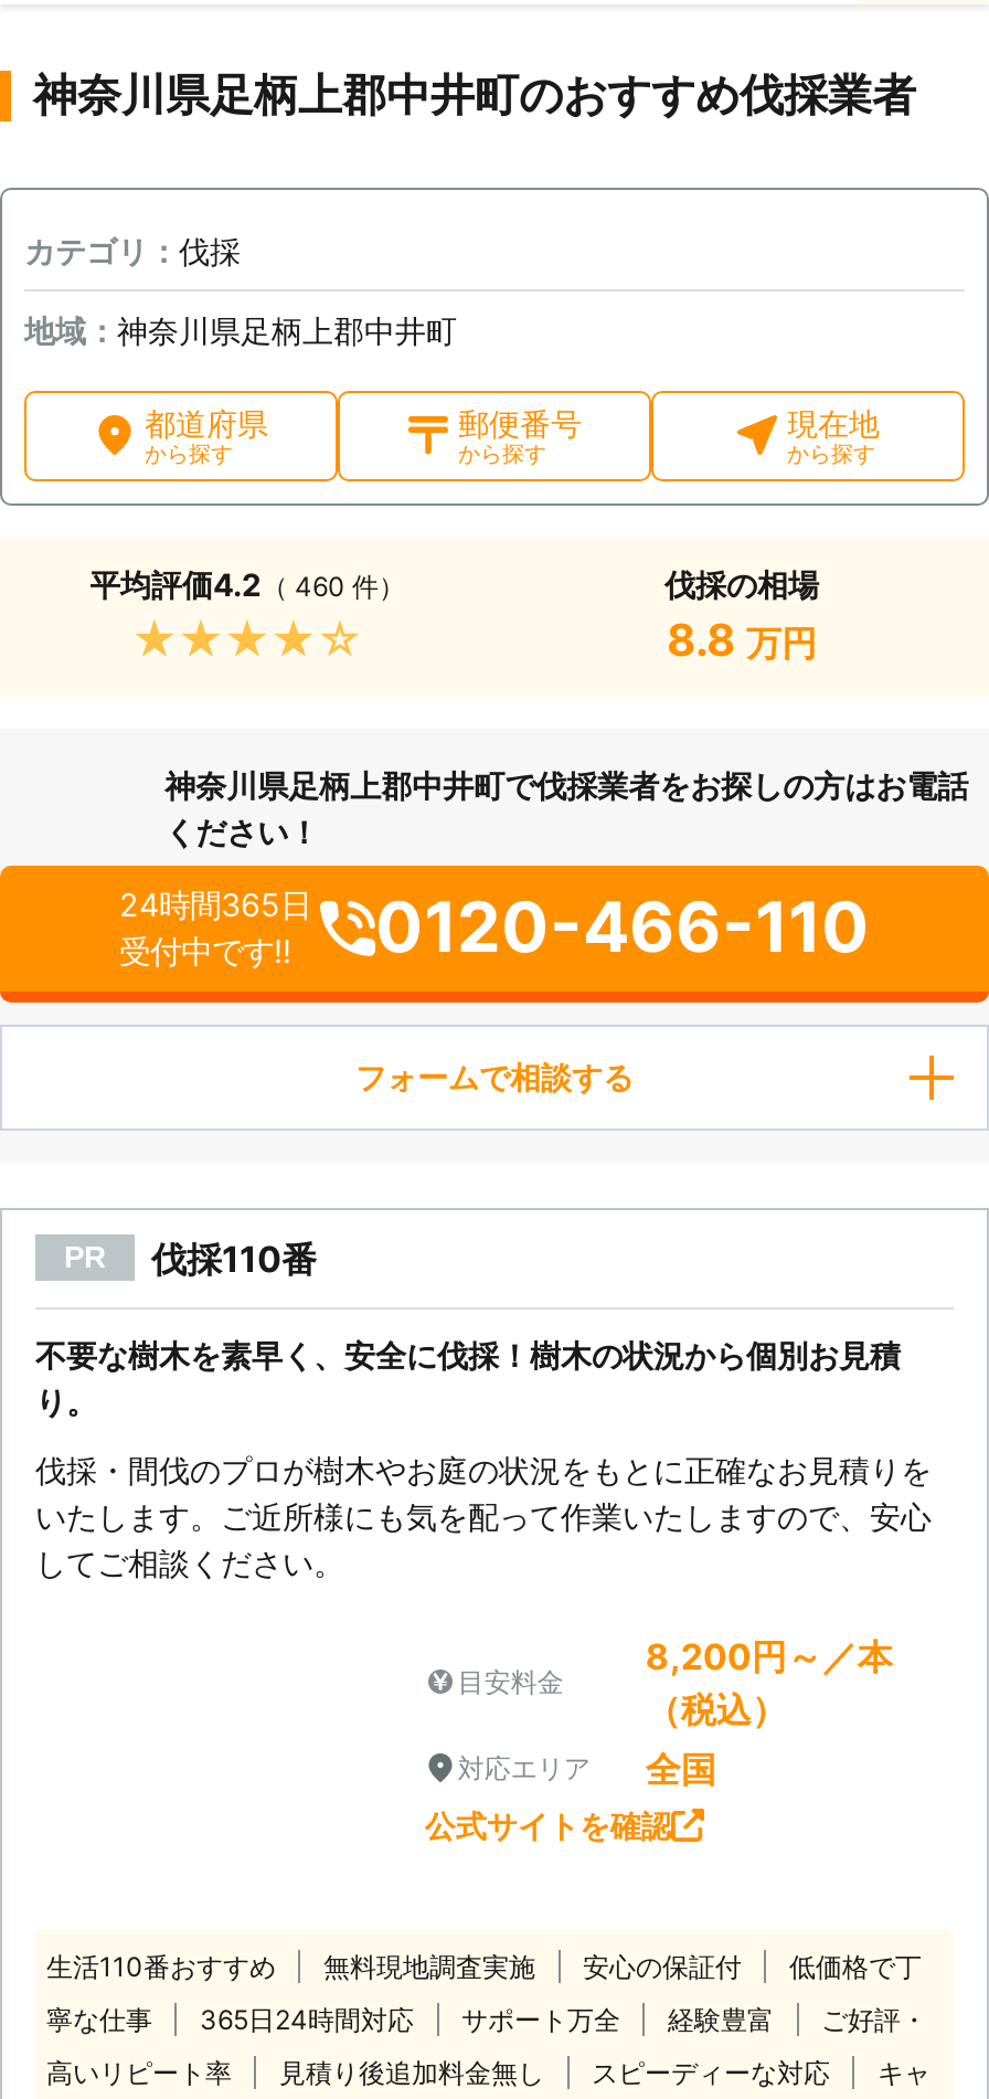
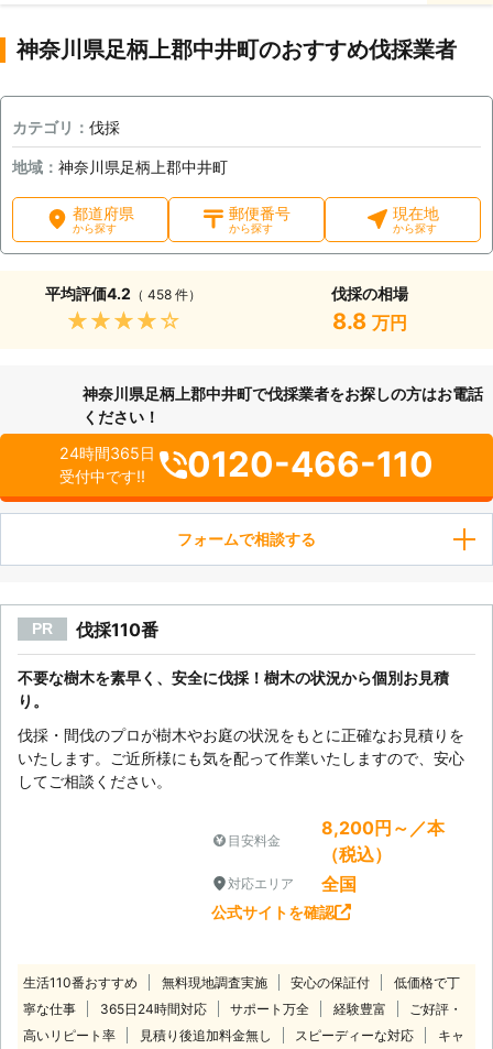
[89,564,405,602] 平均評価4.2（ 460 件） -> [45,283,201,302] 平均評価4.2（ 458 件）

